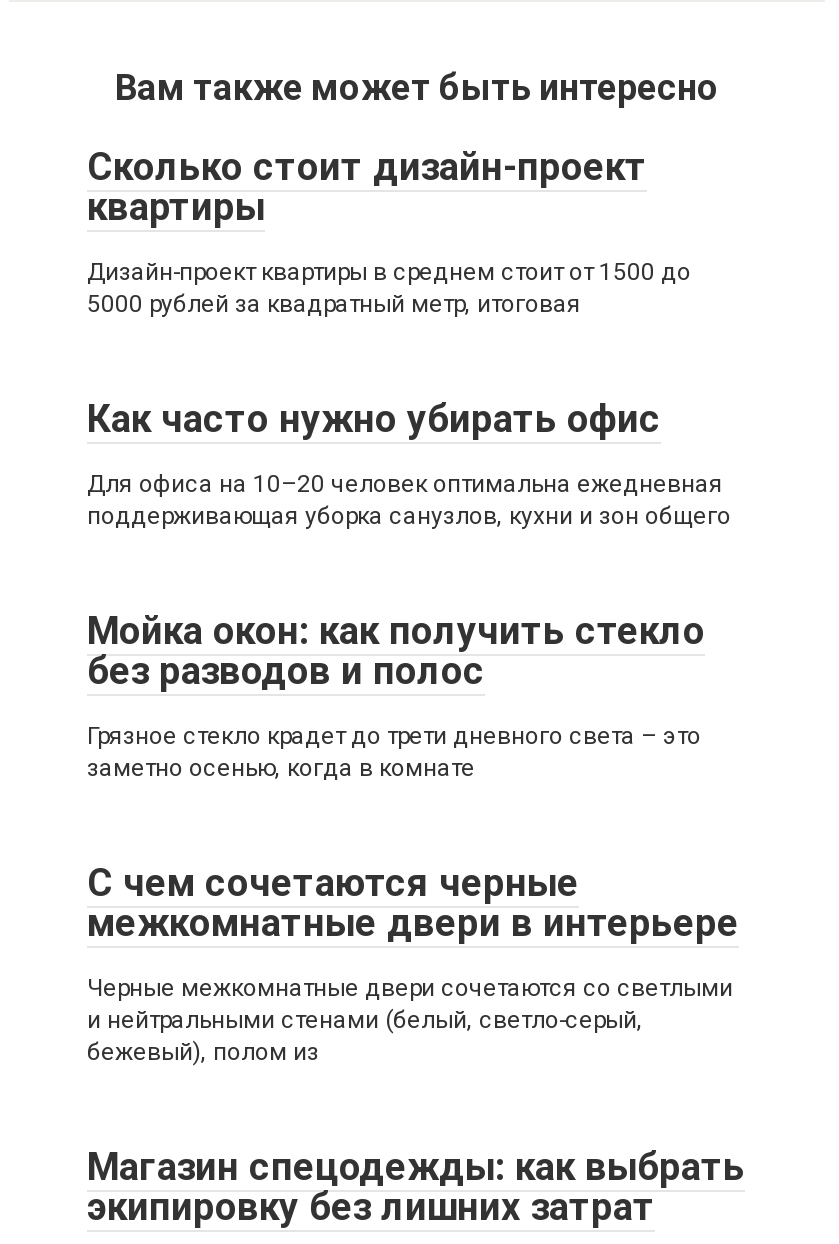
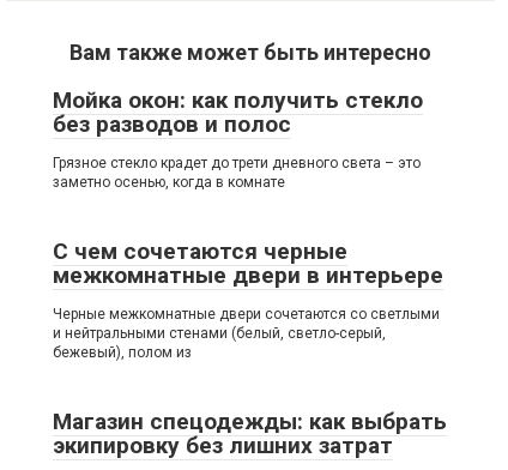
[87,144,731,530] Сколько стоит дизайн-проект | квартиры | Дизайн-проект квартиры в среднем стоит от 1500 до | 5000 рублей за квадратный метр, итоговая | Как часто нужно убирать офис | Для офиса на 10–20 человек оптимальна ежедневная | поддерживающая уборка санузлов, кухни и зон общего -> none

